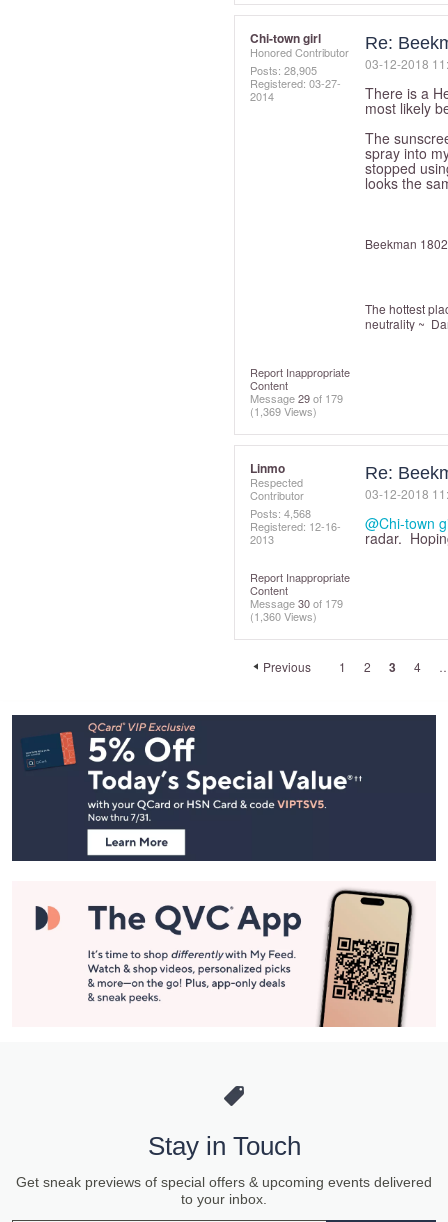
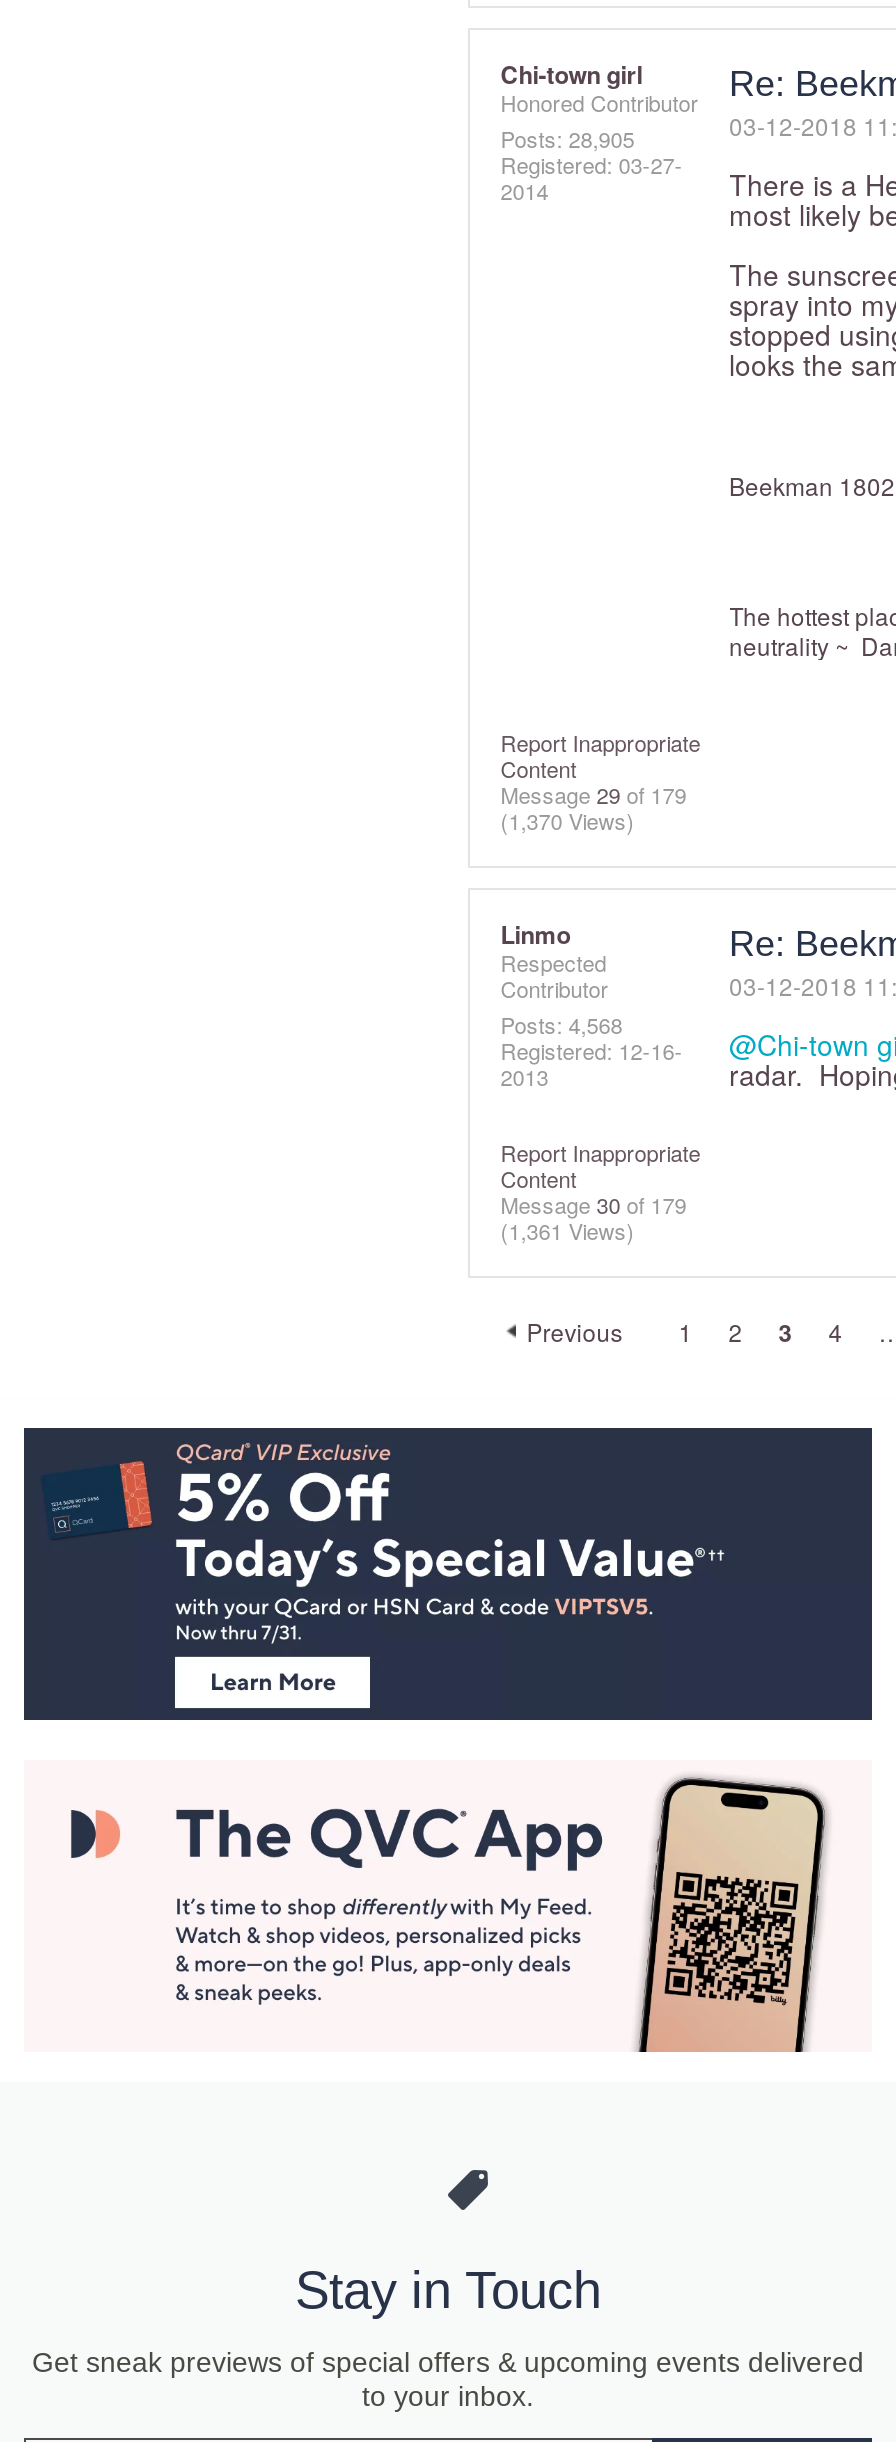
[250,403,317,419] (1,369 Views) -> [500,804,634,836] (1,370 Views)
[250,608,317,624] (1,360 Views) -> [500,1214,634,1246] (1,361 Views)

